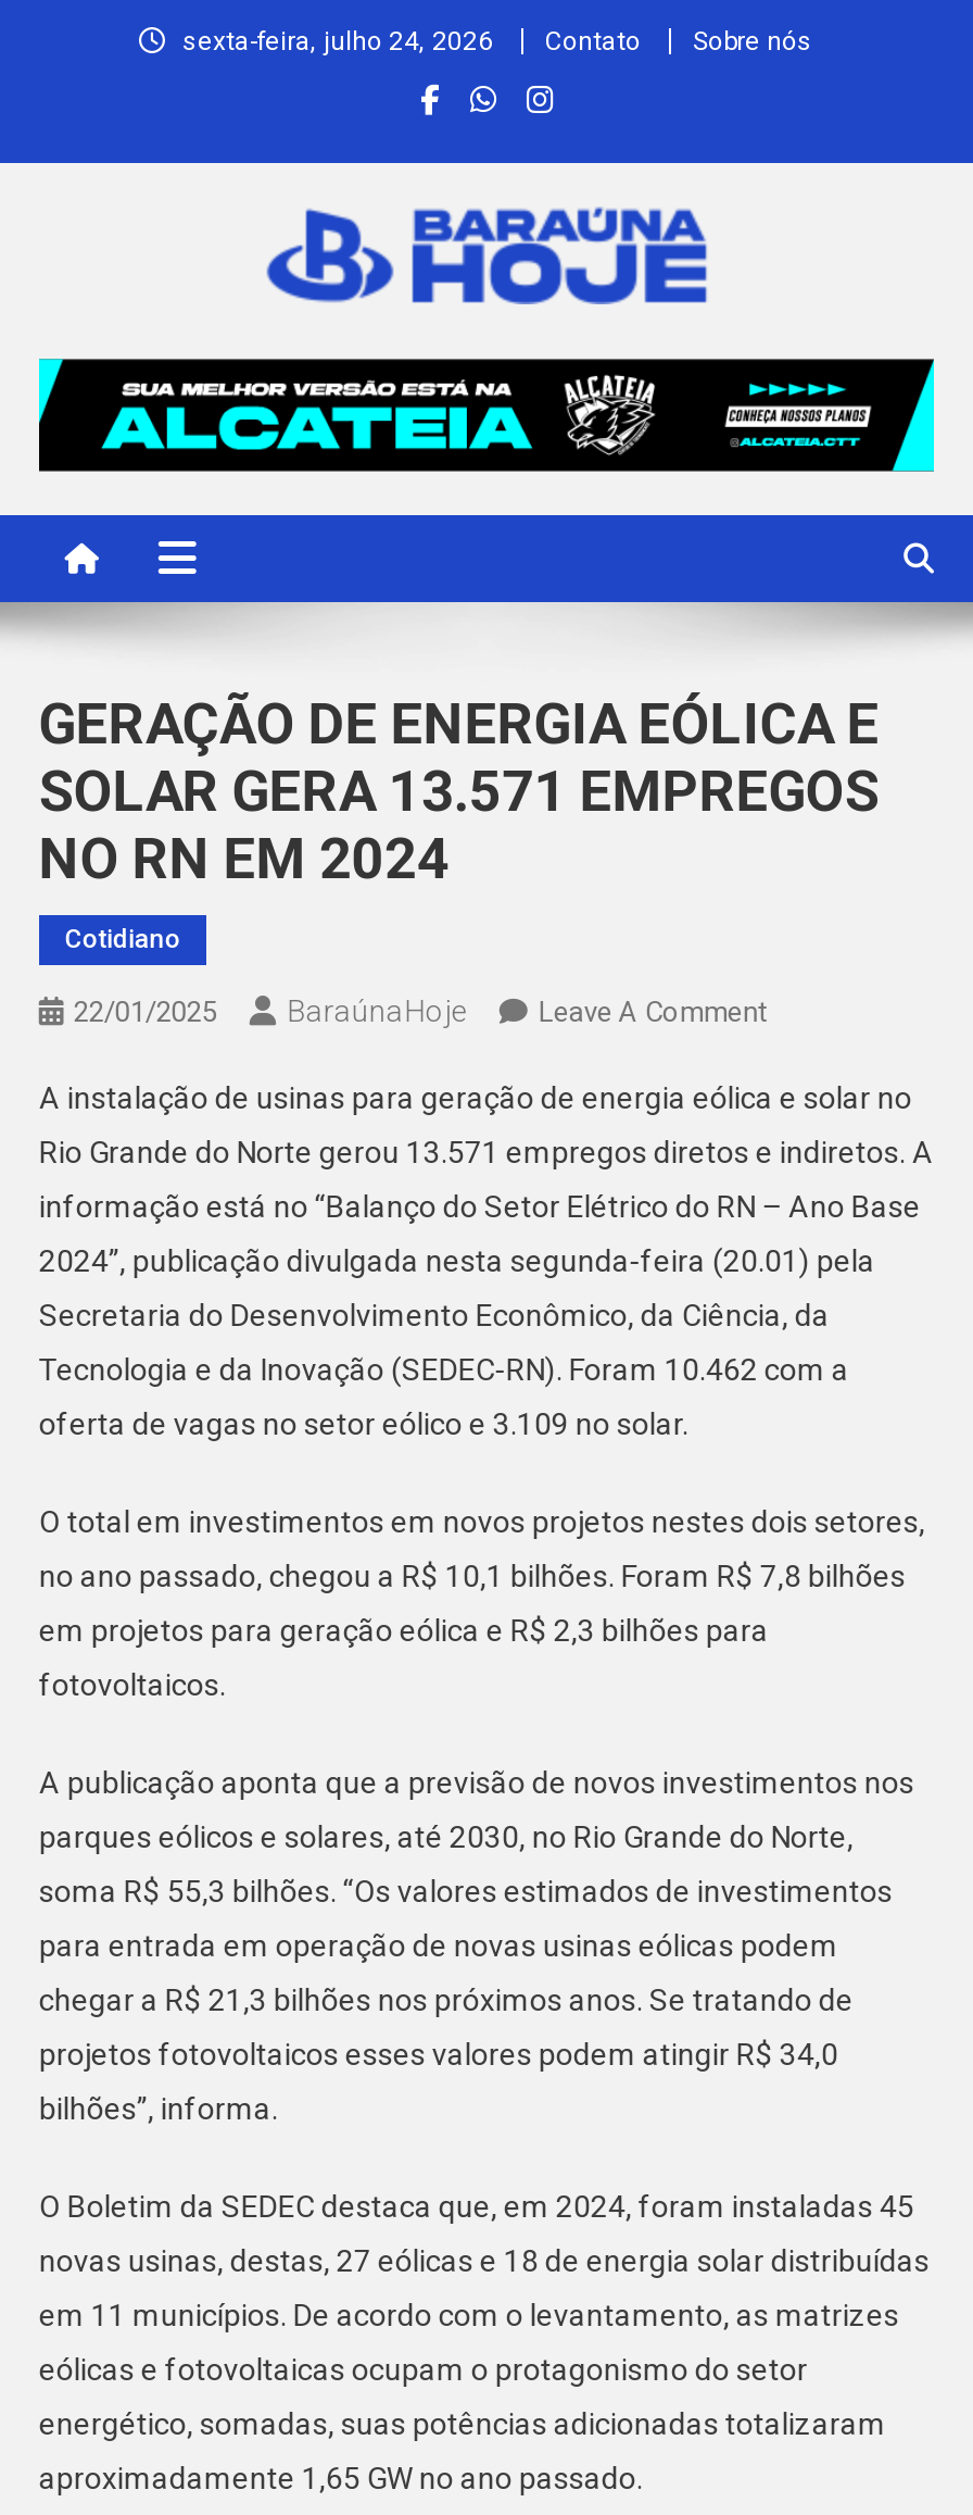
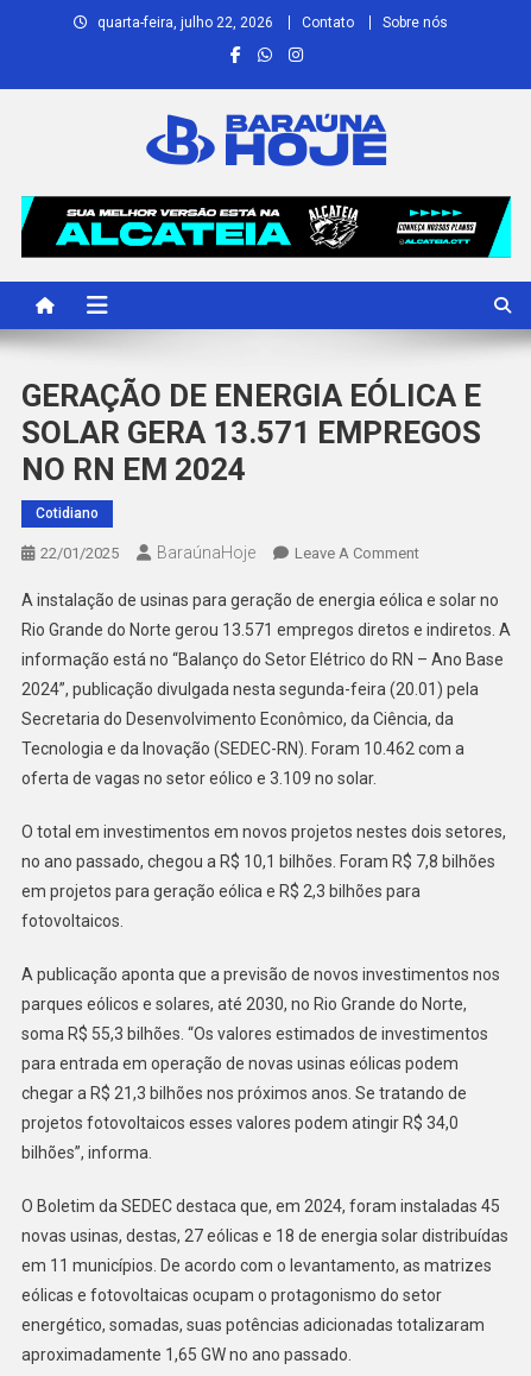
[182,26,493,57] sexta-feira, julho 24, 2026 -> [97,14,273,31] quarta-feira, julho 22, 2026

